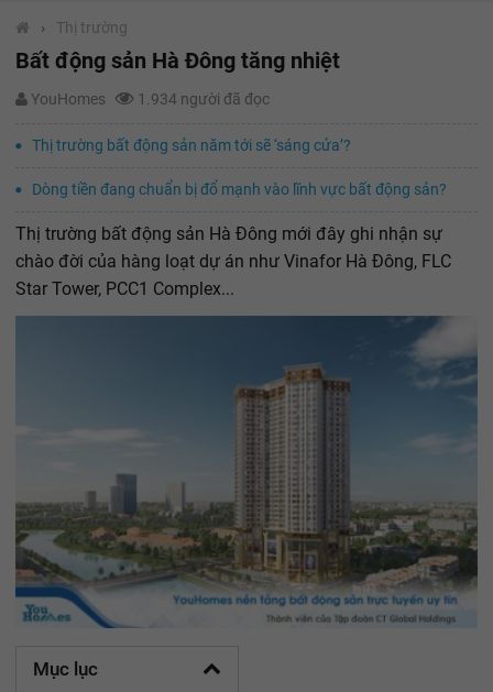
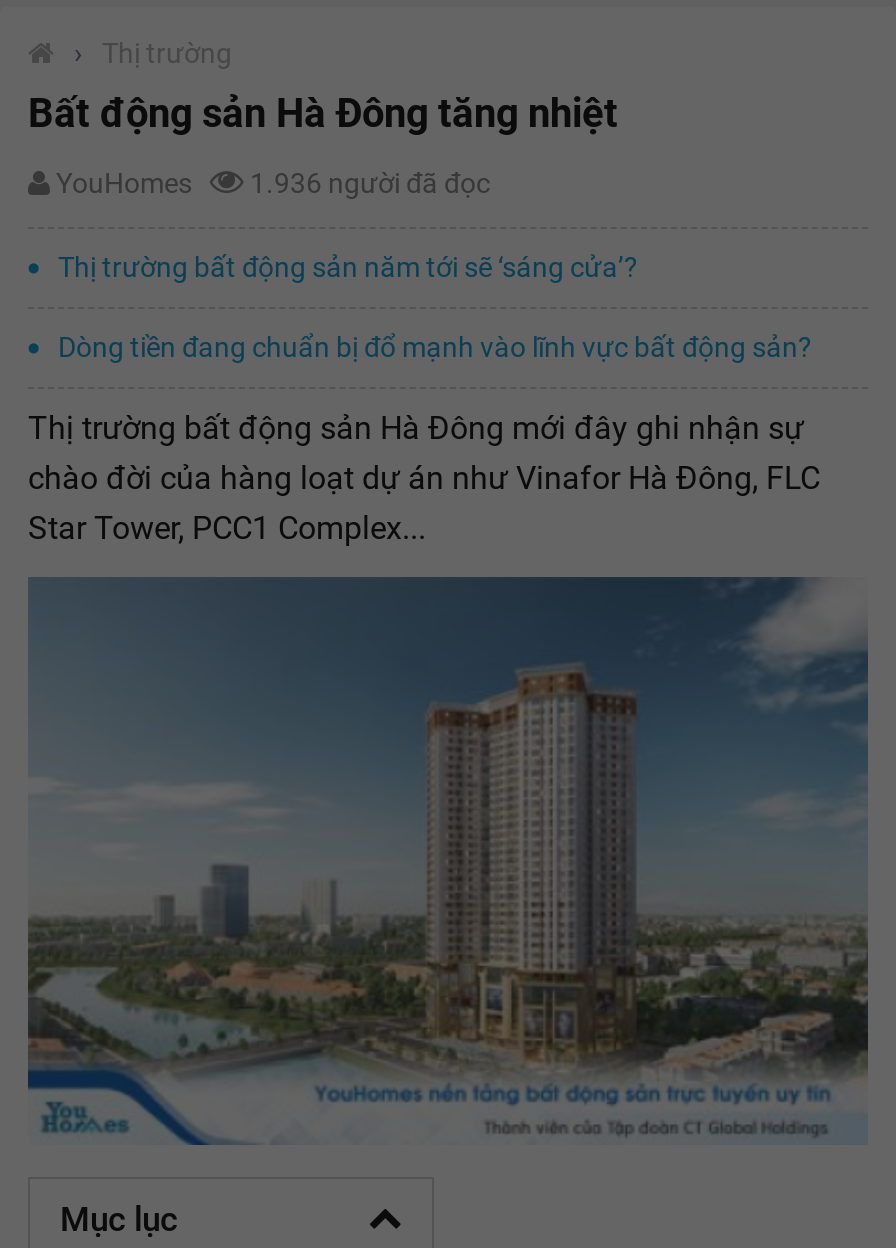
[28,90,276,108] YouHomes 1.934 người đã đọc -> [50,167,502,199] YouHomes 1.936 người đã đọc

